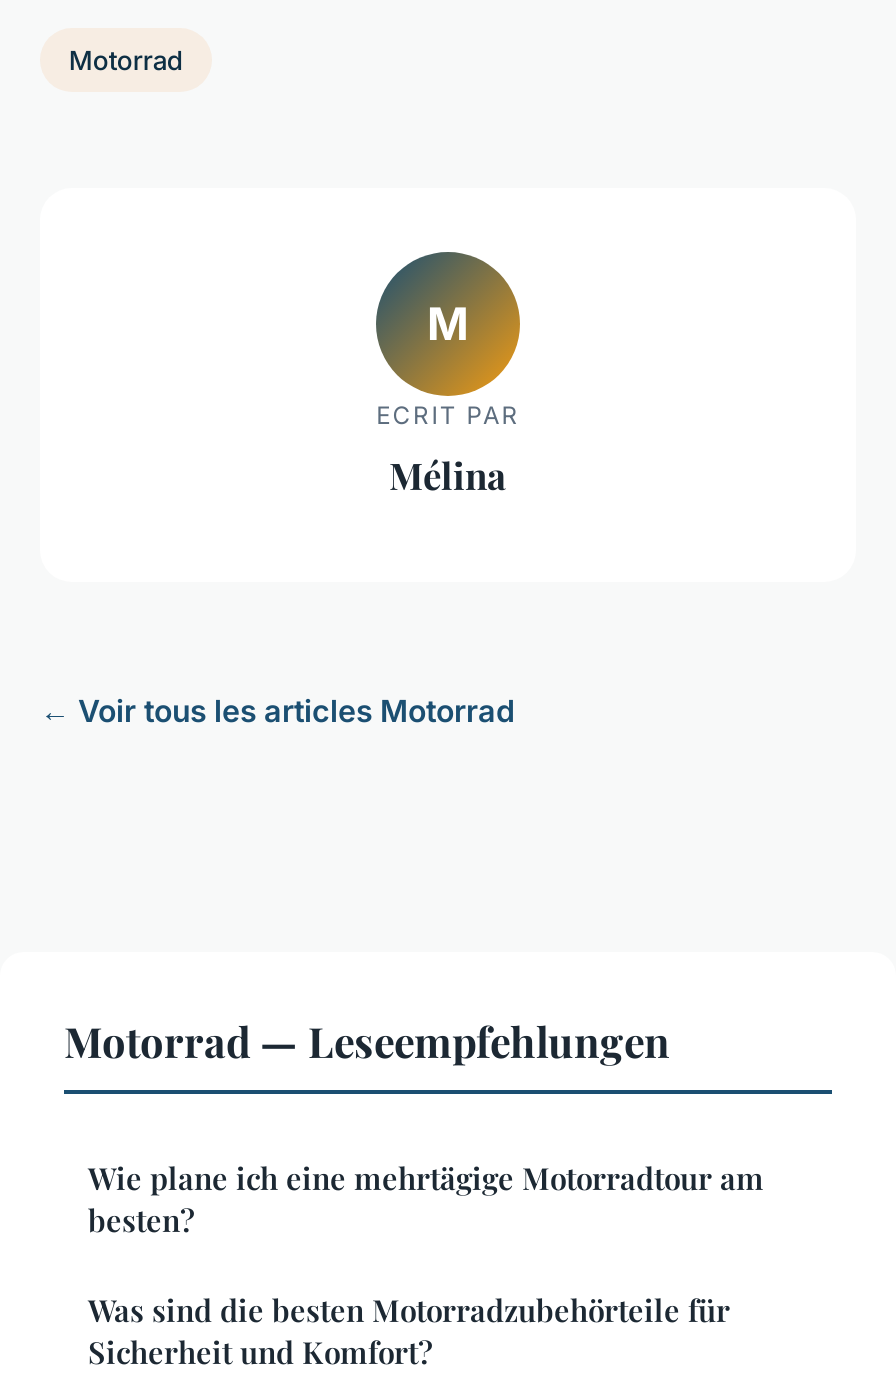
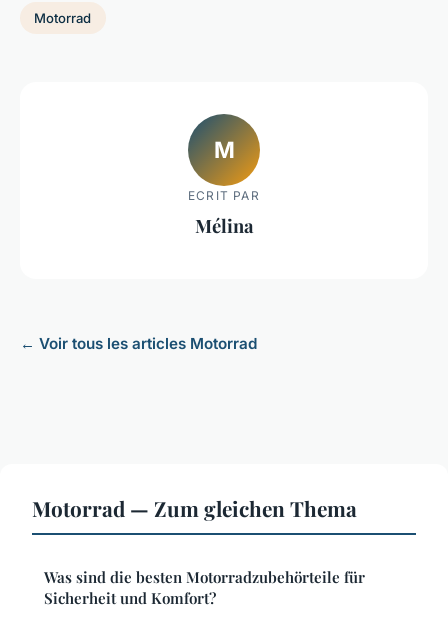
[64,1012,764,1240] Motorrad — Leseempfehlungen | Wie plane ich eine mehrtägige Motorradtour am | besten? -> [32,494,357,522] Motorrad — Zum gleichen Thema

